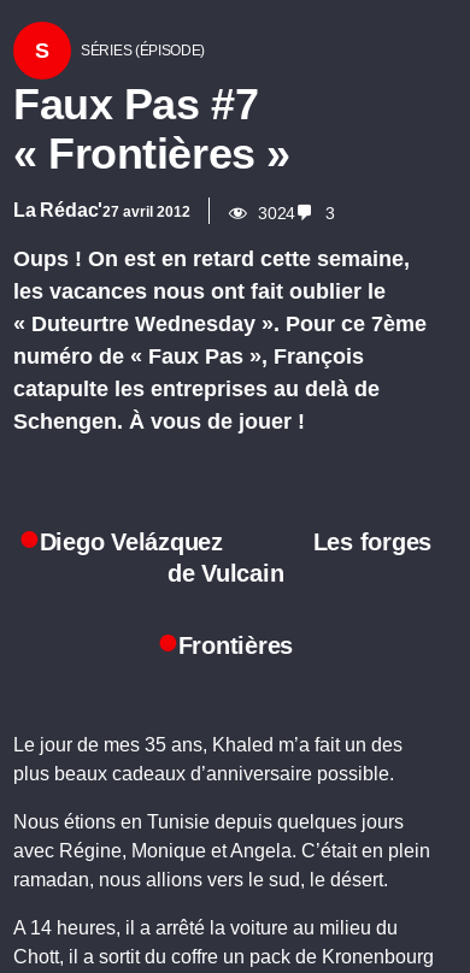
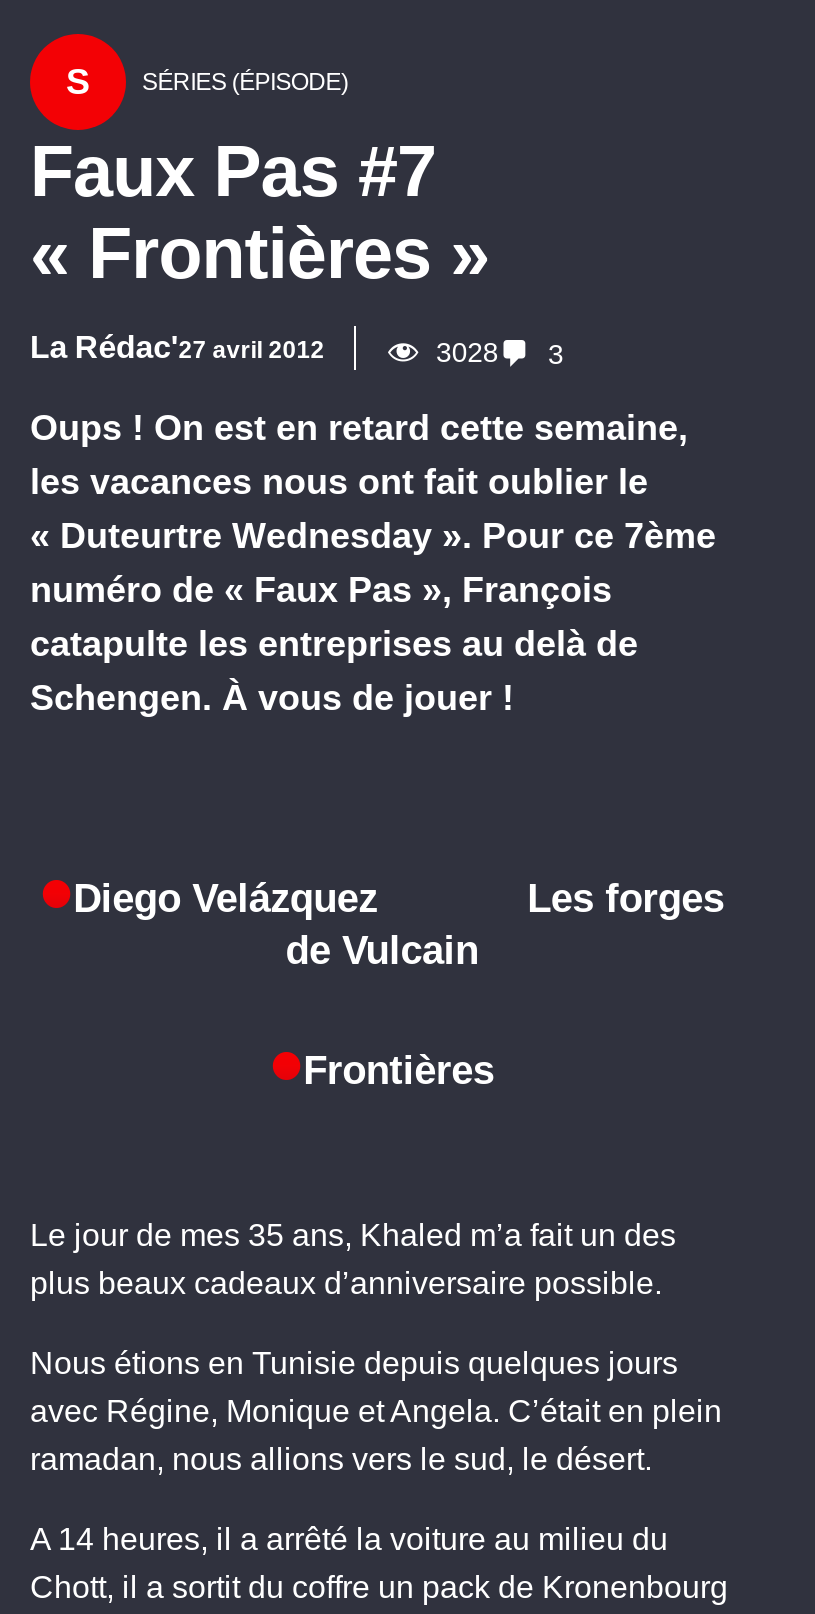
[258,203,335,223] 3024 3 -> [436,336,564,369] 3028 3

